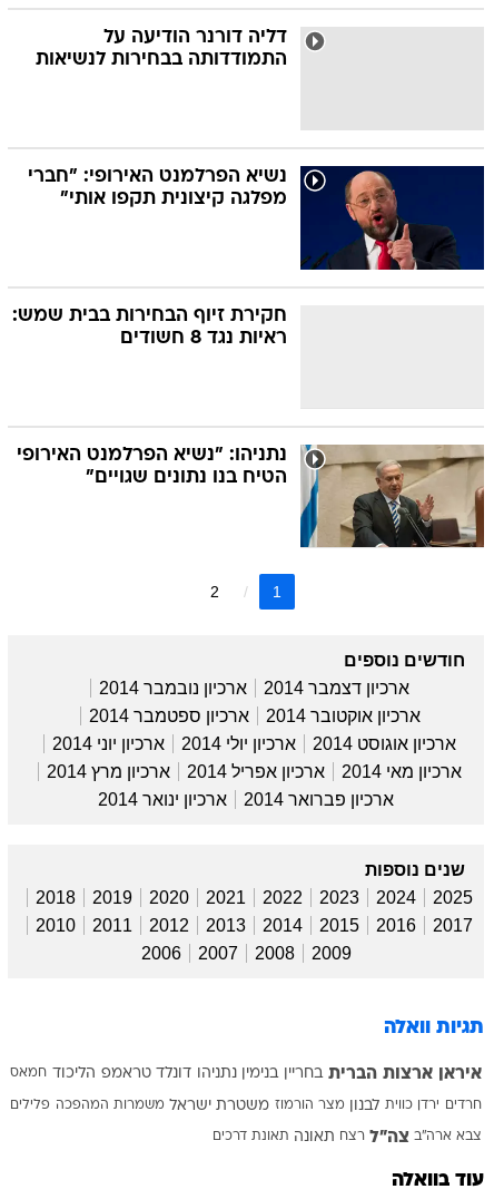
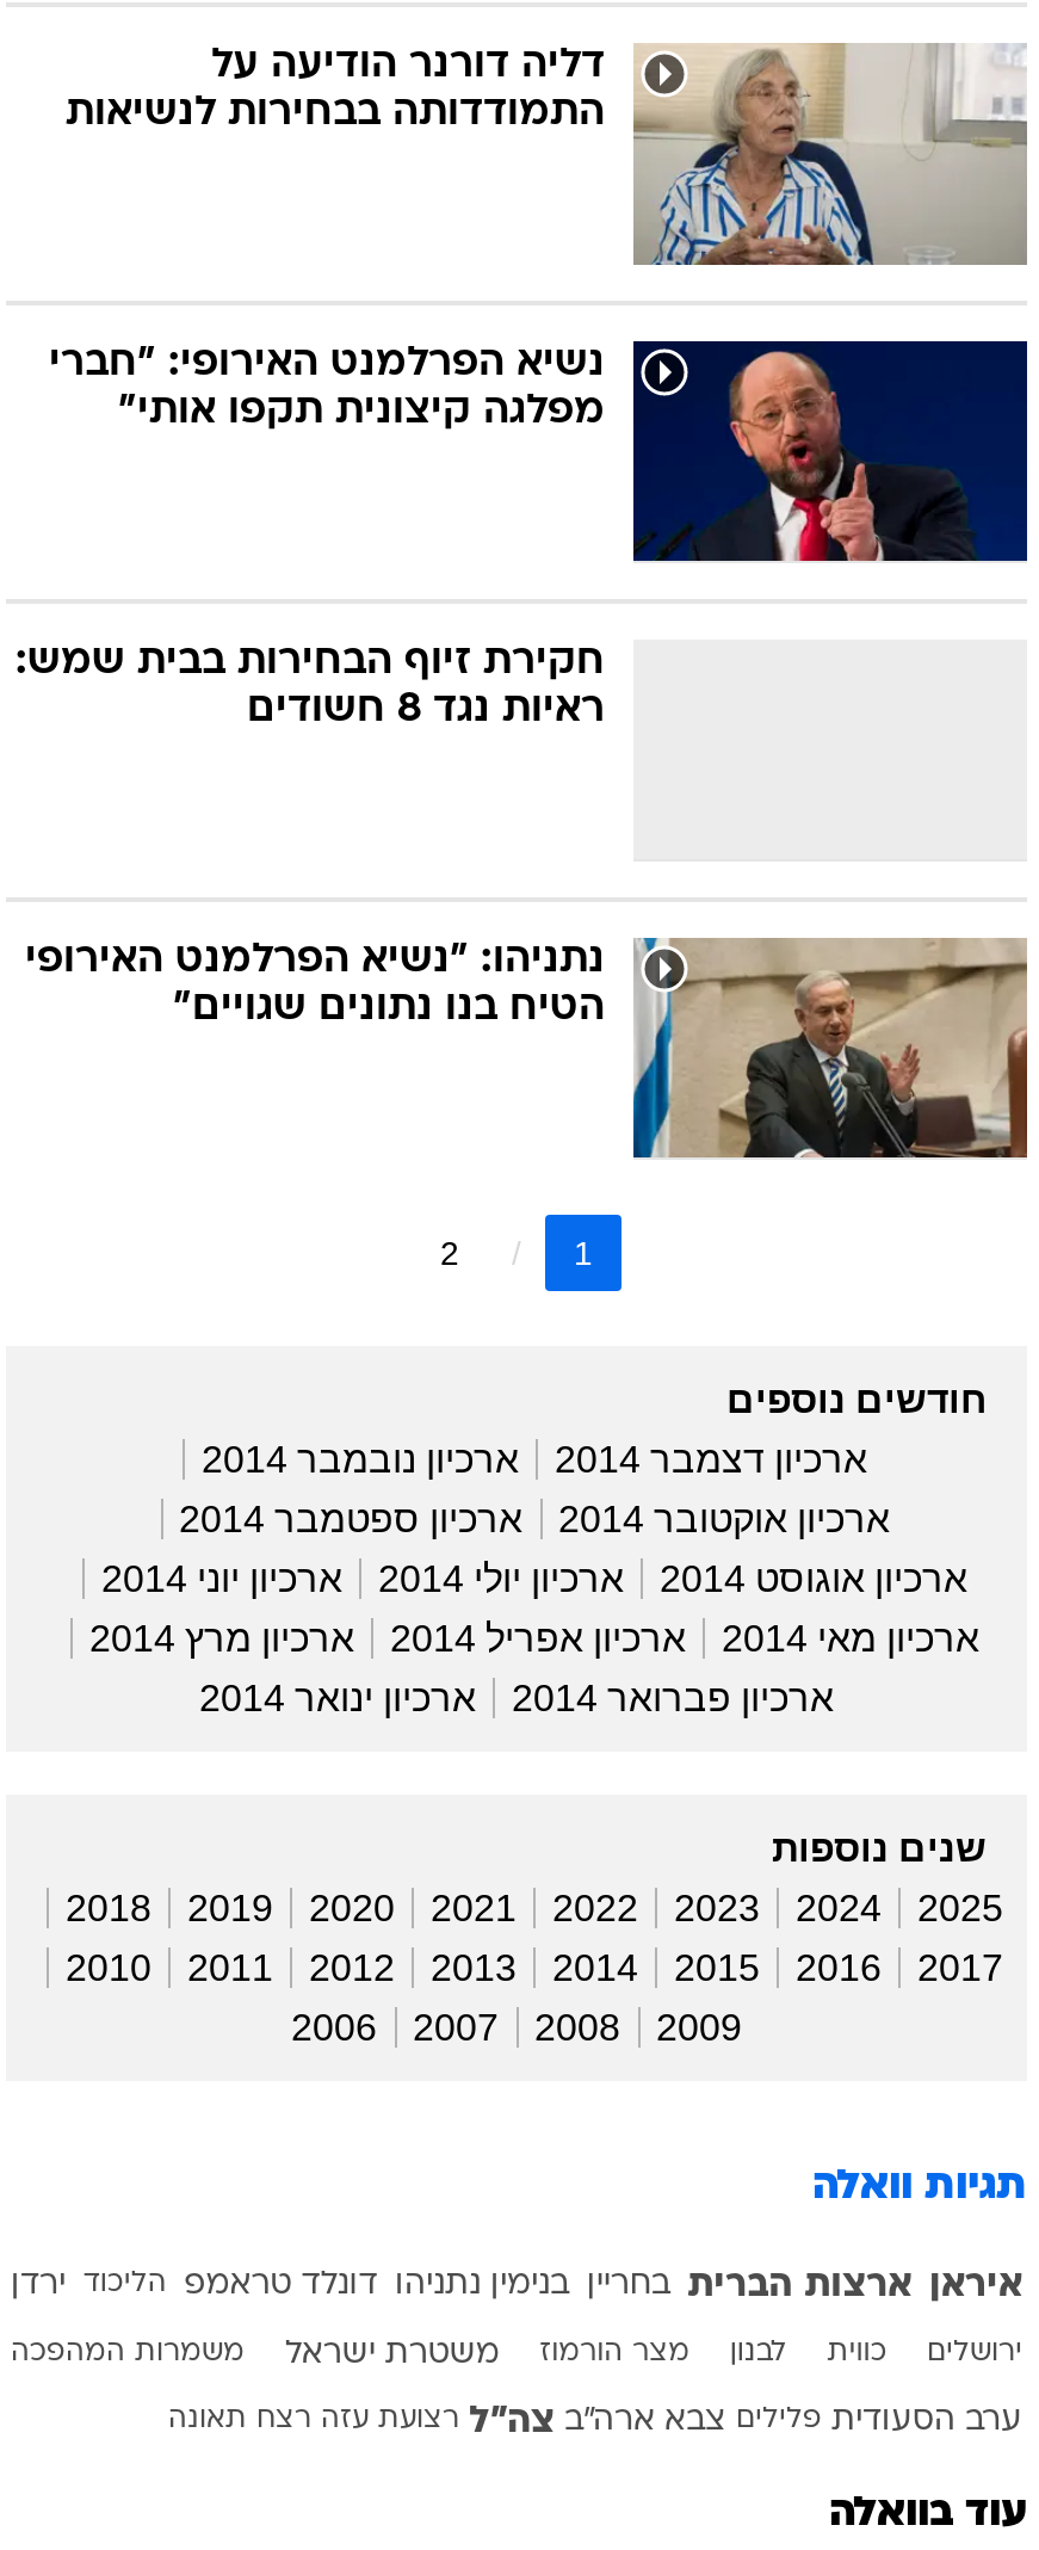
none -> [633,43,1027,267] [image]
[10,1065,482,1083] איראן ארצות הברית בחריין בנימין נתניהו דונלד טראמפ הליכוד חמאס -> [11,2266,1022,2304] איראן ארצות הברית בחריין בנימין נתניהו דונלד טראמפ | הליכוד | ירדן
[10,1098,482,1113] חרדים ירדן כווית לבנון מצר הורמוז משטרת ישראל משמרות המהפכה פלילים -> [11,2338,1022,2369] ירושלים | כווית | לבנון | מצר הורמוז | משטרת ישראל | משמרות המהפכה
[213,1128,482,1146] צבא ארה"ב צה"ל רצח תאונה תאונת דרכים -> [168,2402,1022,2440] ערב הסעודית פלילים צבא ארה"ב צה"ל רצועת עזה רצח תאונה

